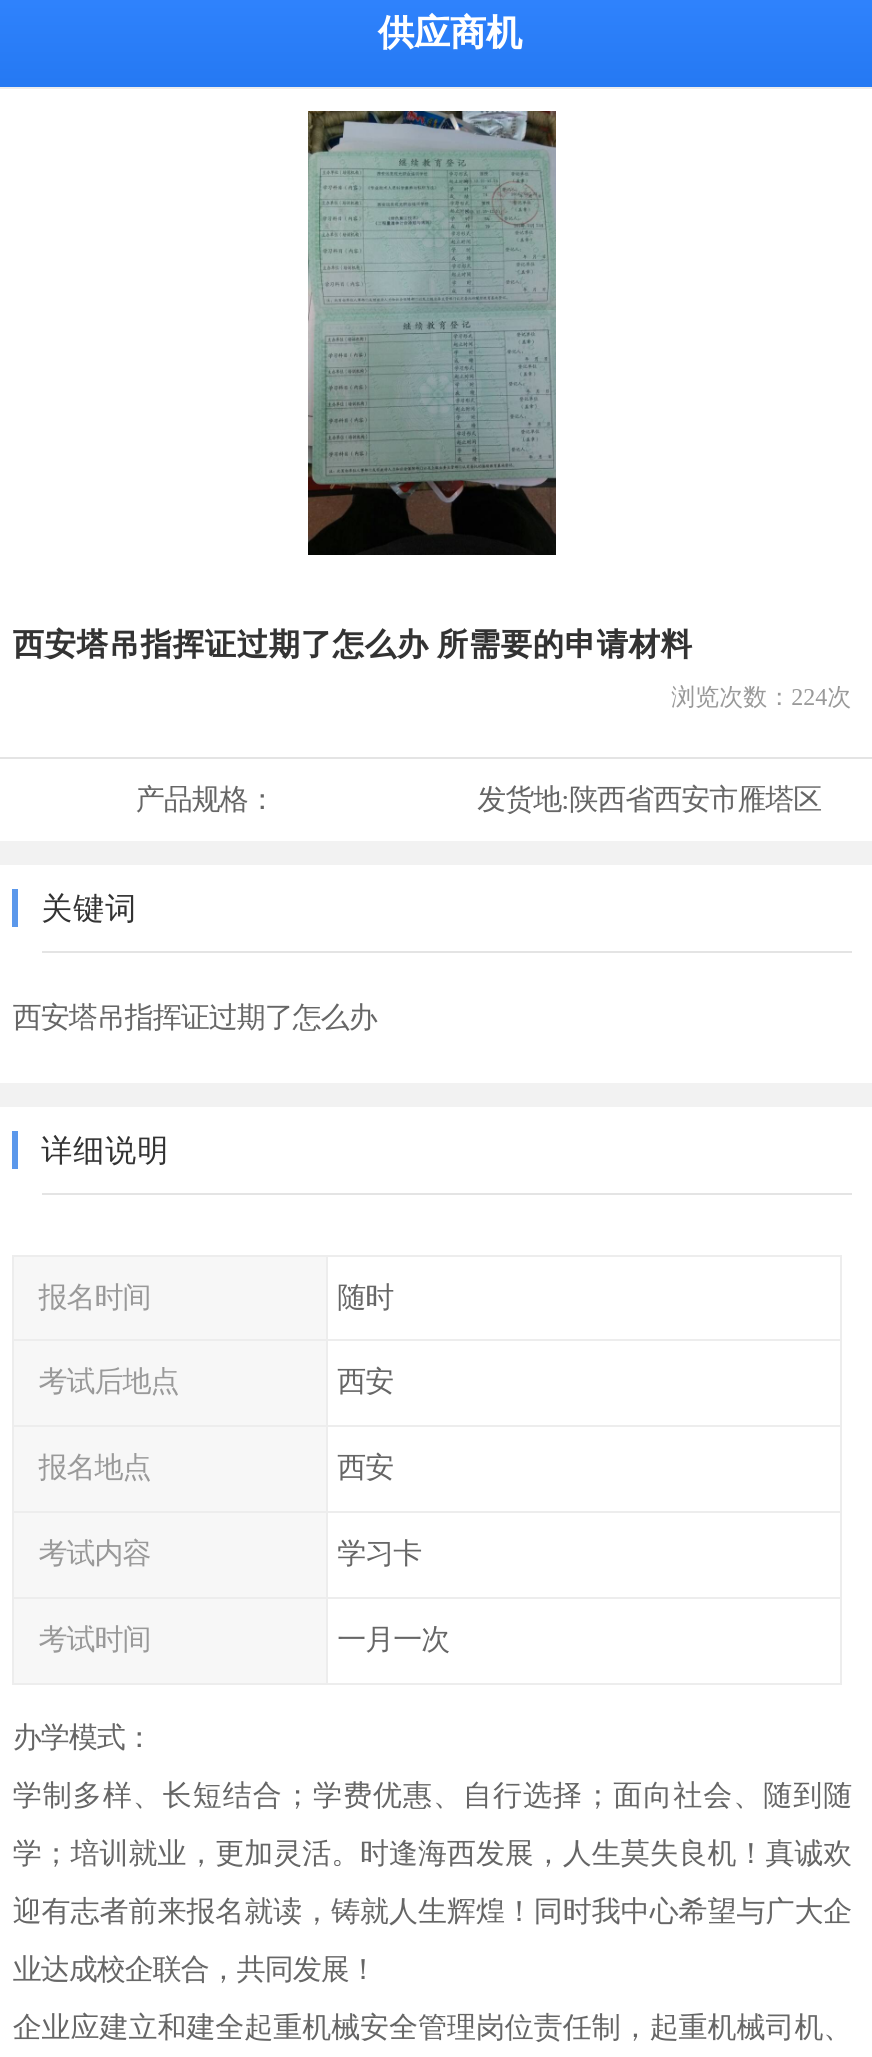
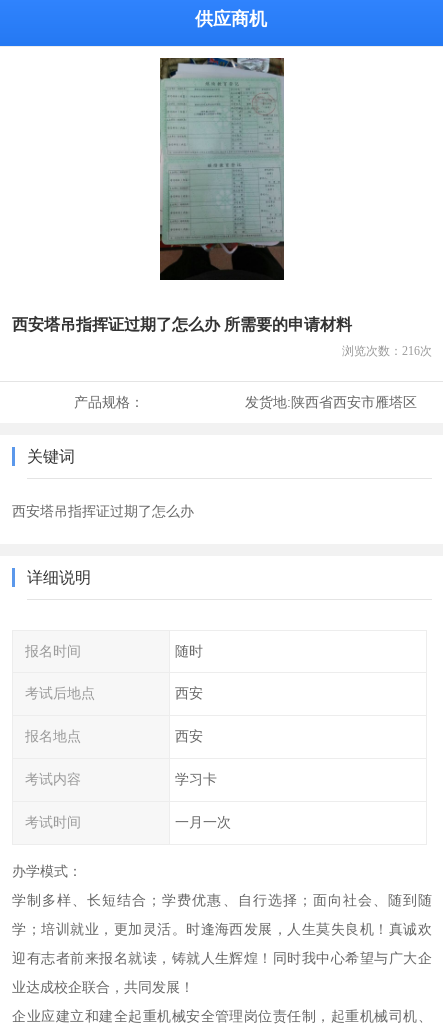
[671,682,851,710] 浏览次数：224次 -> [342,344,432,358] 浏览次数：216次

